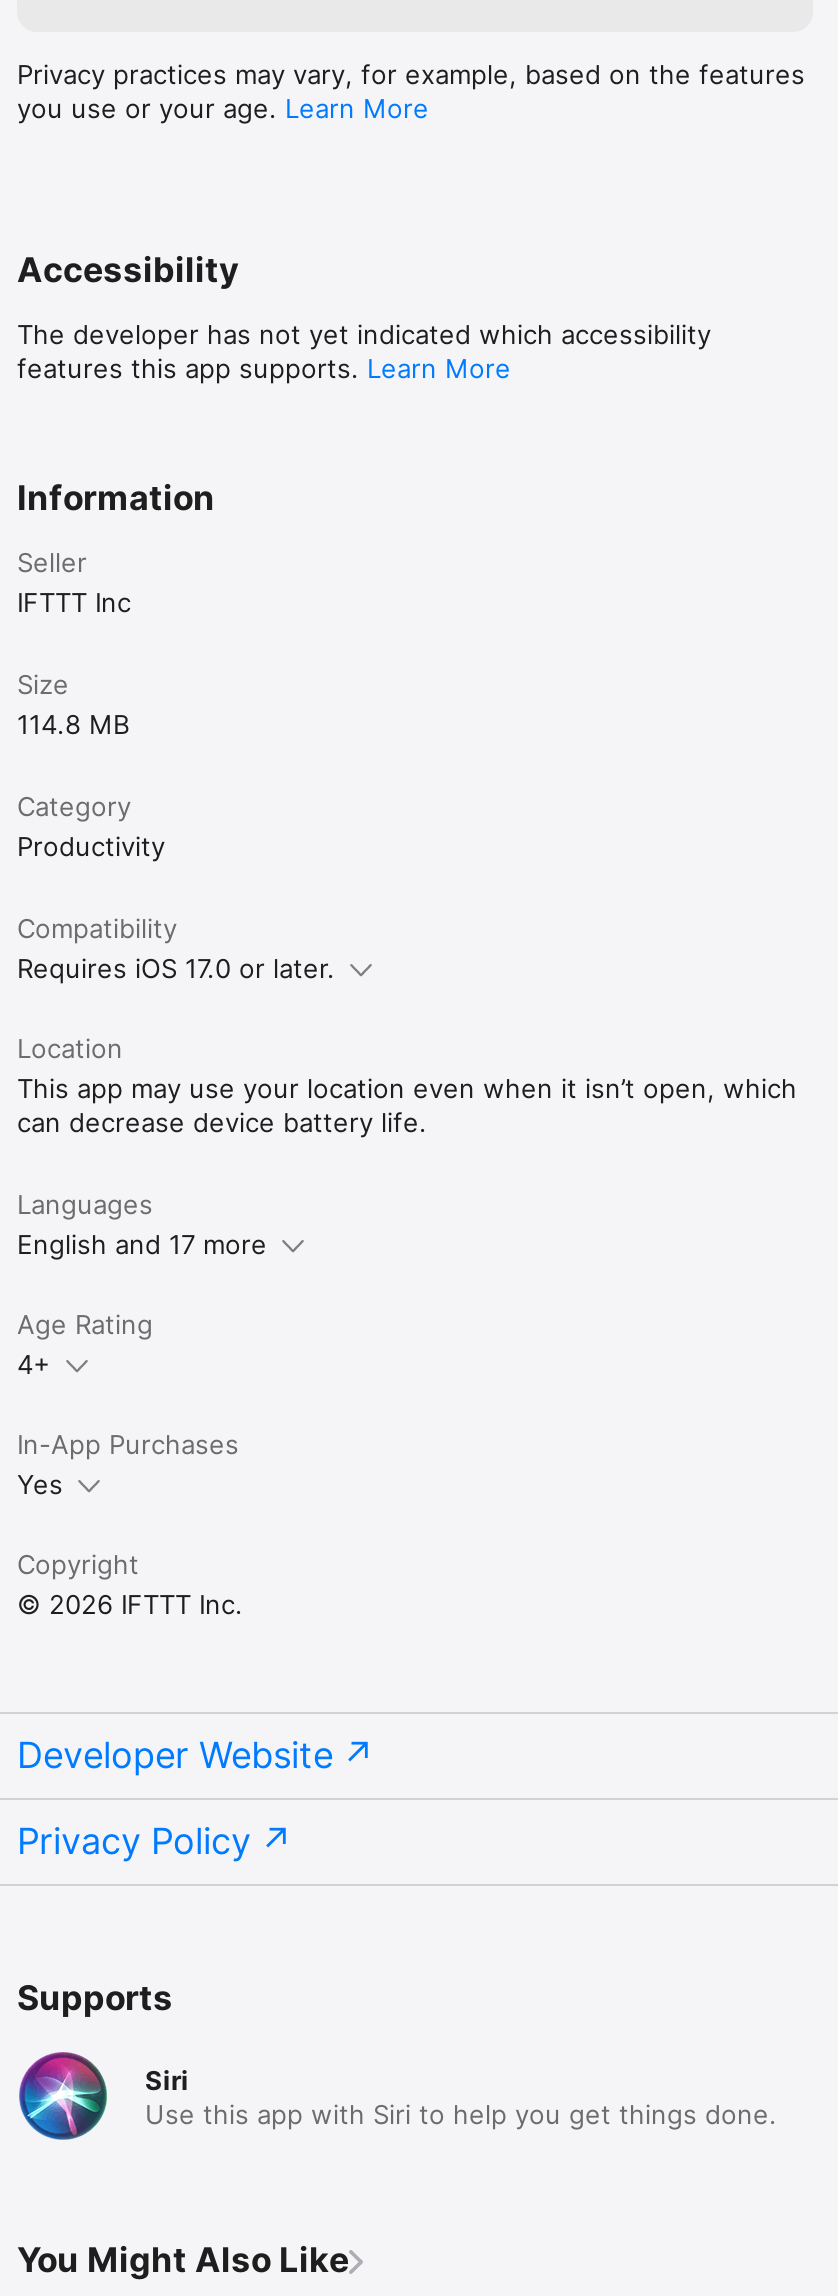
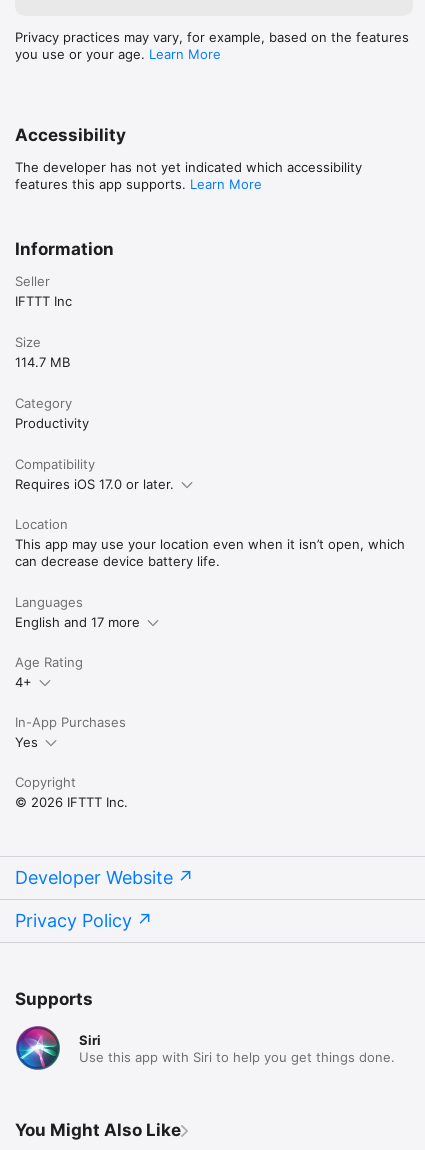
[17,708,129,740] 114.8 MB -> [15,354,70,370] 114.7 MB

